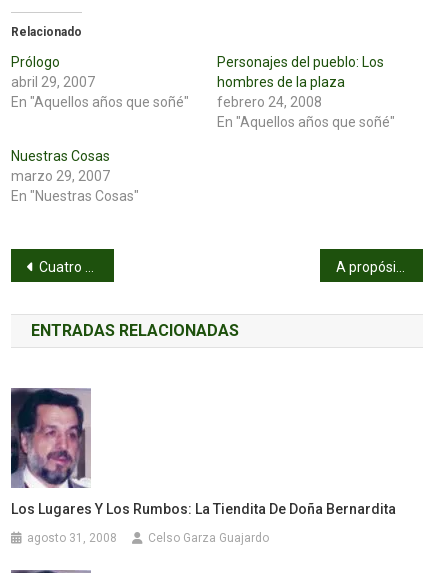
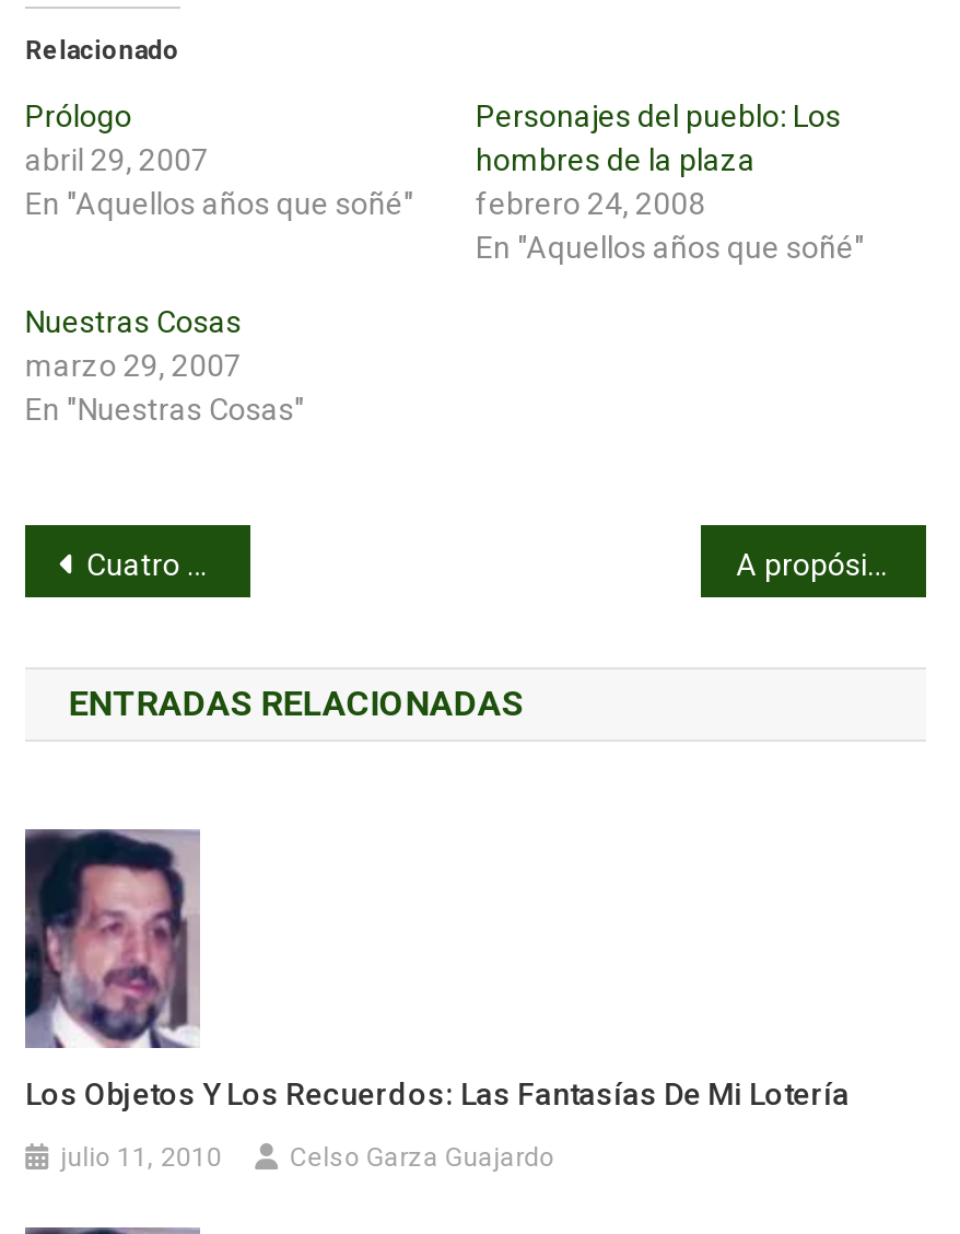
[11,501,396,517] Los Lugares Y Los Rumbos: La Tiendita De Doña Bernardita -> [25,1076,850,1111] Los Objetos Y Los Recuerdos: Las Fantasías De Mi Lotería
[27,531,117,545] agosto 31, 2008 -> [60,1142,222,1173] julio 11, 2010

